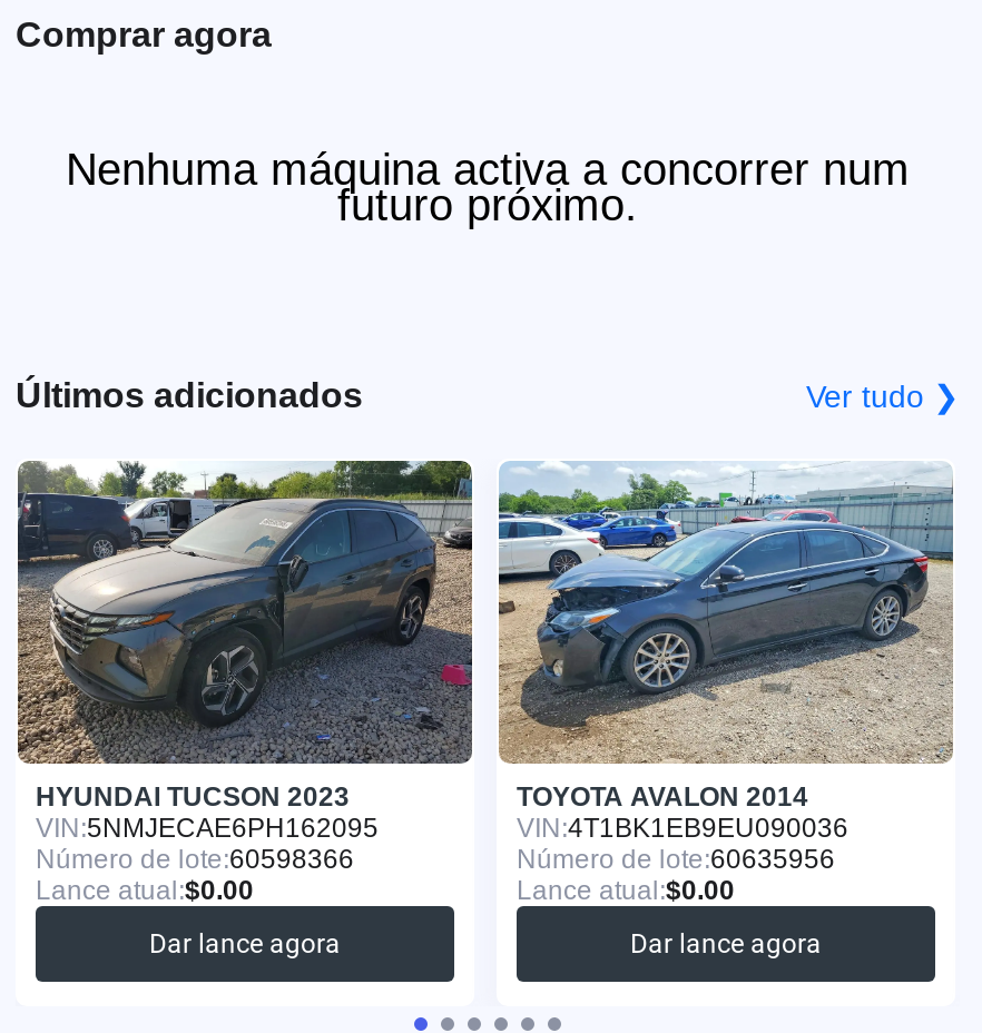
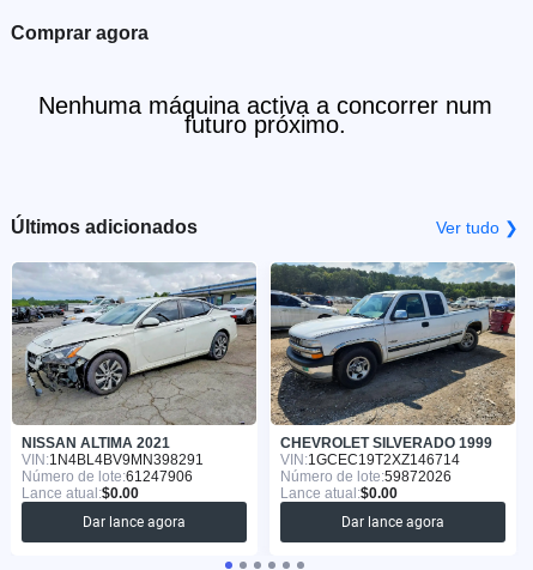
[18,459,474,876] [image] | HYUNDAI TUCSON 2023 | VIN: 5NMJECAE6PH162095 | Número de lote:60598366 -> [12,262,258,486] [image] | NISSAN ALTIMA 2021 | VIN: 1N4BL4BV9MN398291 | Número de lote:61247906
[497,463,955,876] [image] | TOYOTA AVALON 2014 | VIN: 4T1BK1EB9EU090036 | Número de lote:60635956 -> [269,262,515,486] [image] | CHEVROLET SILVERADO 1999 | VIN: 1GCEC19T2XZ146714 | Número de lote:59872026

